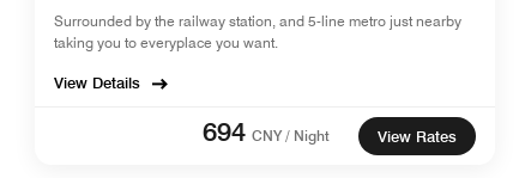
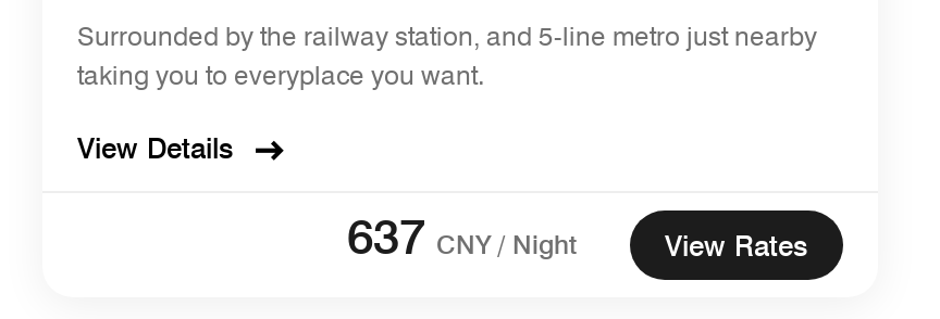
[203,116,330,147] 694 CNY / Night -> [347,208,578,264] 637 CNY / Night

